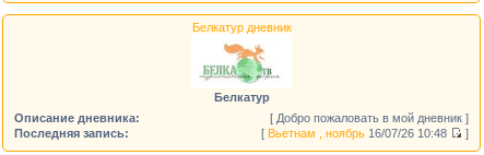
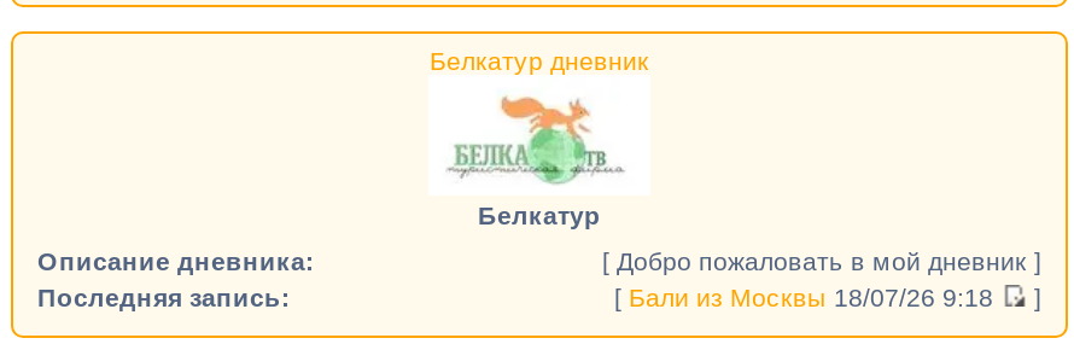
[261,127,450,140] [Вьетнам , ноябрь 16/07/26 10:48 -> [614,281,1000,310] [Бали из Москвы 18/07/26 9:18

